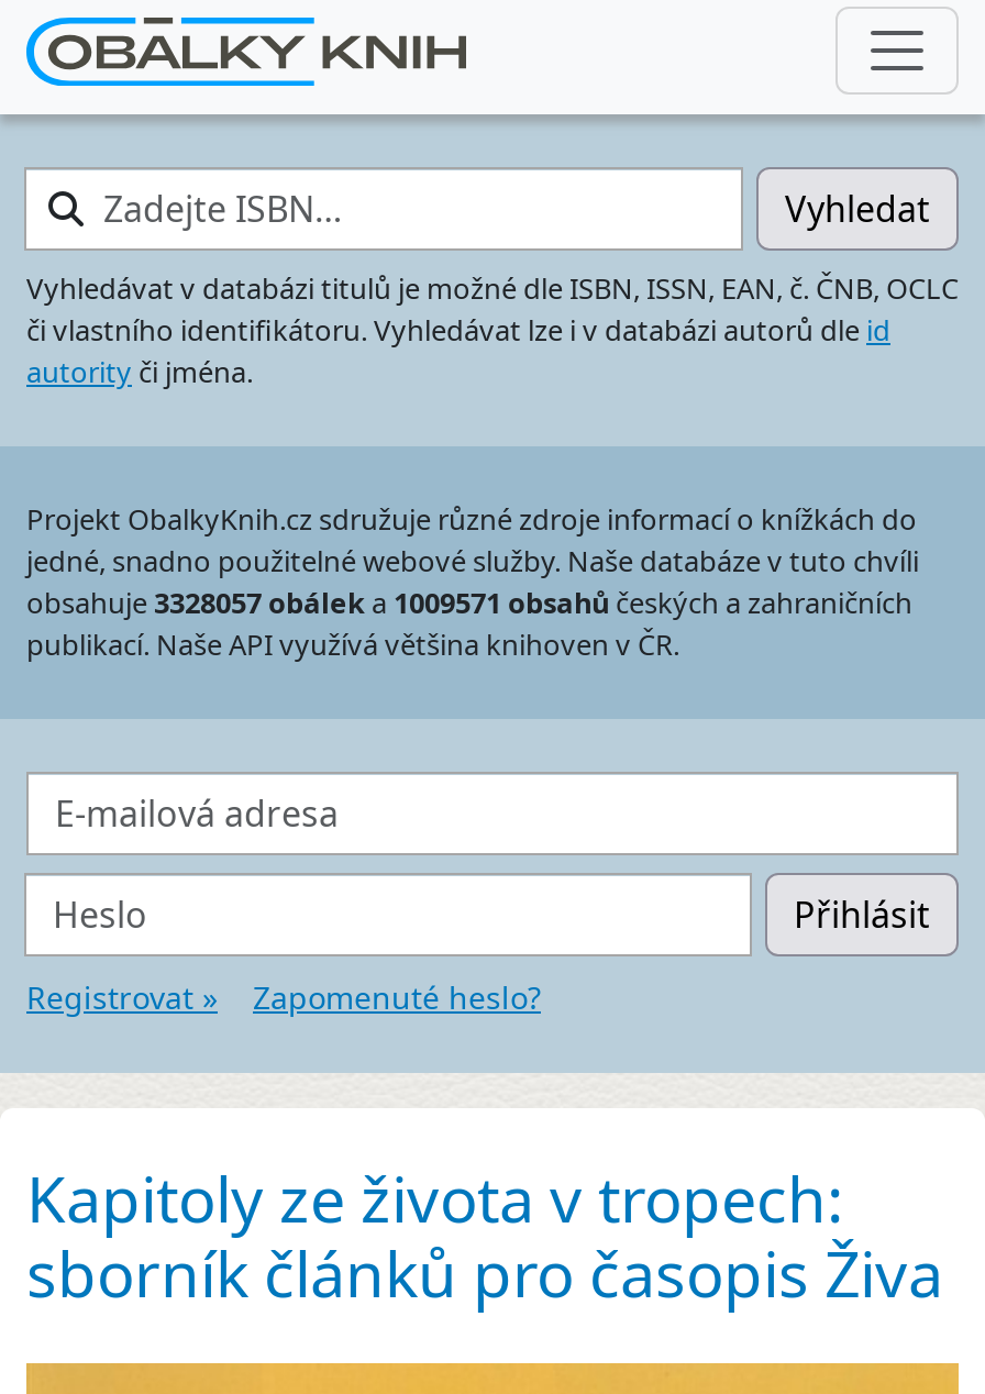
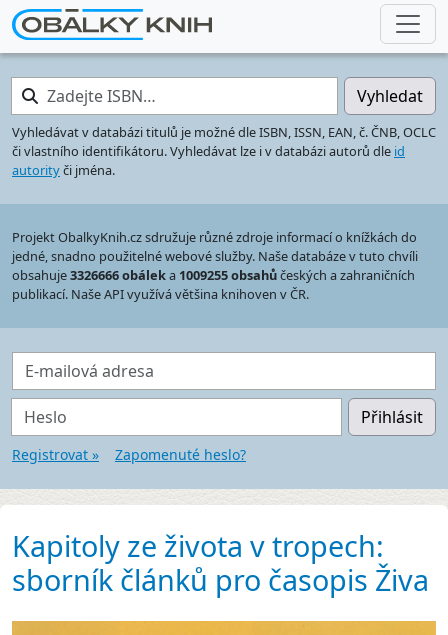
[26,583,912,623] obsahuje 3328057 obálek a 1009571 obsahů českých a zahraničních -> [12,266,415,284] obsahuje 3326666 obálek a 1009255 obsahů českých a zahraničních

